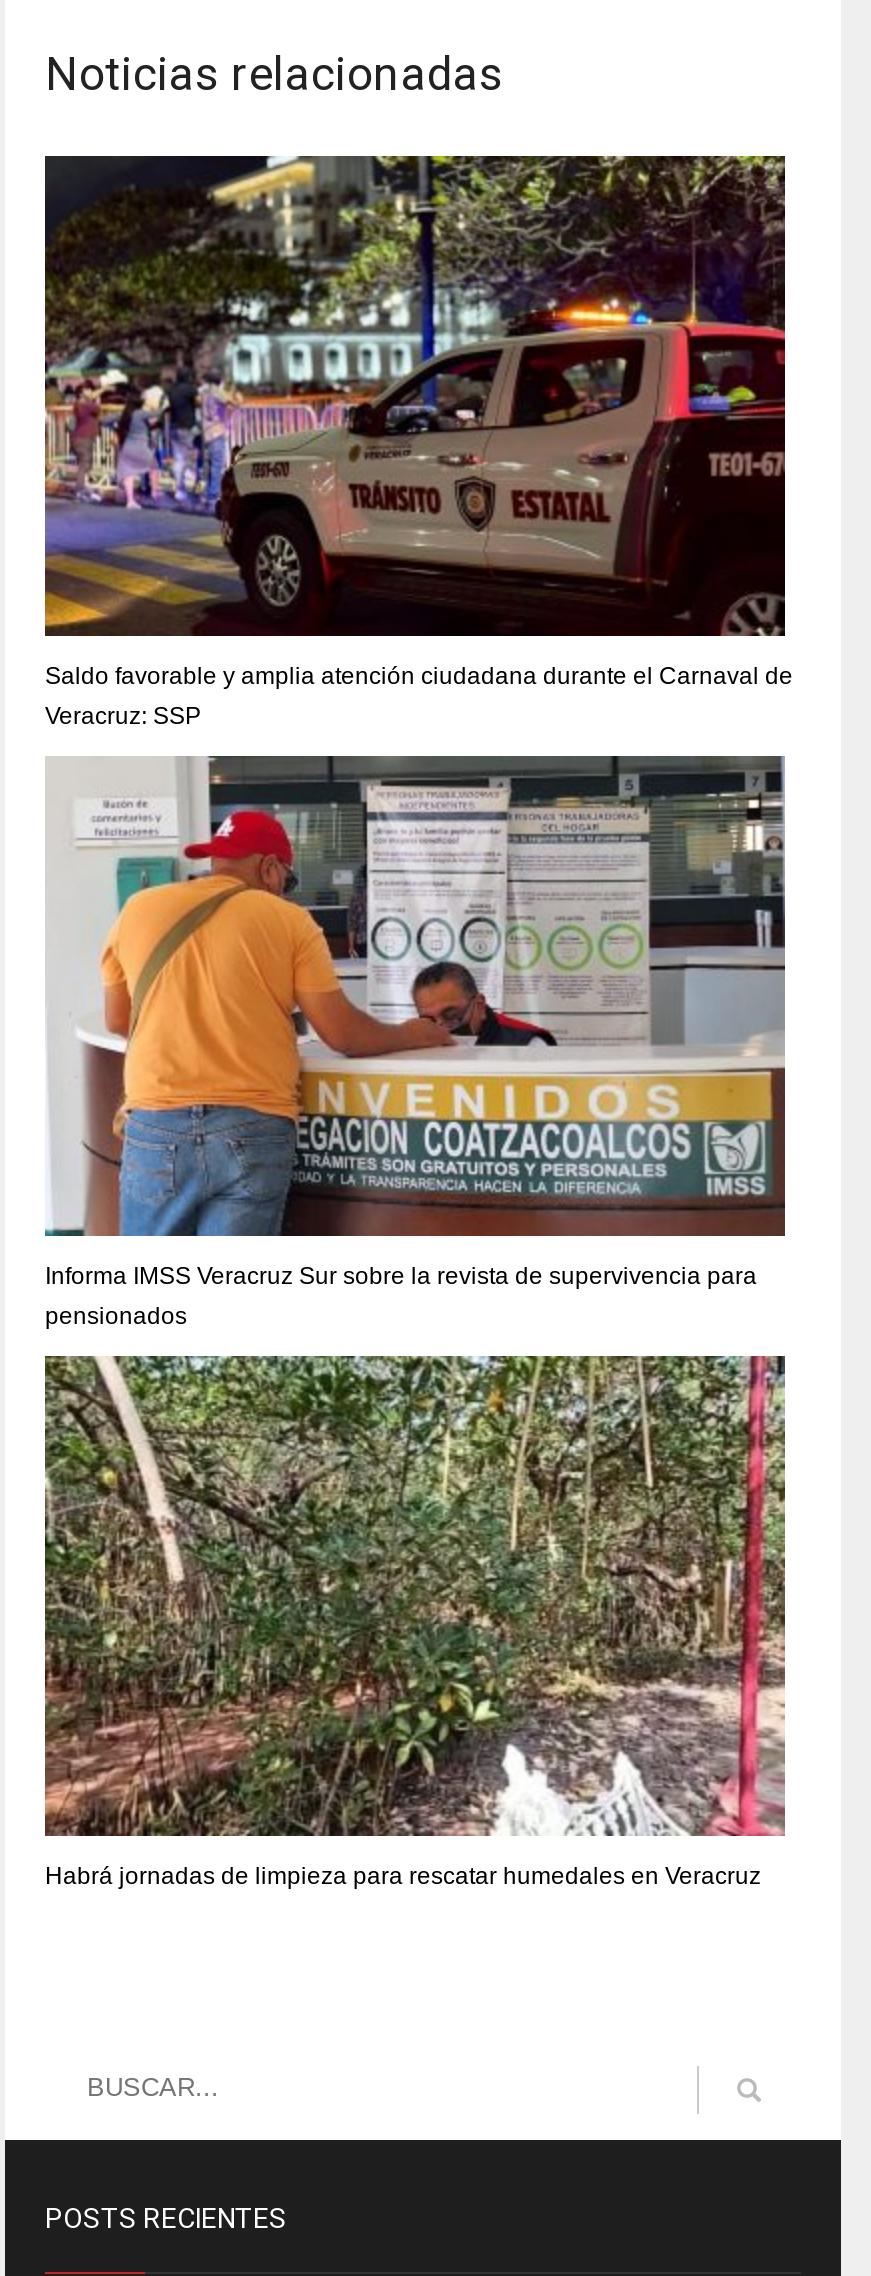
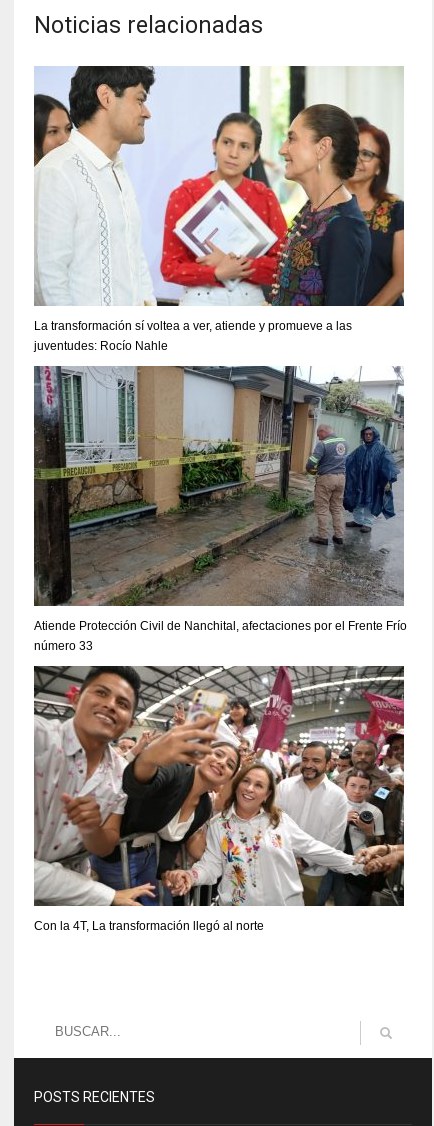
[43,154,793,730] [image] | Saldo favorable y amplia atención ciudadana durante el Carnaval de | Veracruz: SSP -> [34,66,405,353] [image] | La transformación sí voltea a ver, atiende y promueve a las | juventudes: Rocío Nahle
[45,754,785,1330] [image] | Informa IMSS Veracruz Sur sobre la revista de supervivencia para | pensionados -> [33,366,407,653] [image] | Atiende Protección Civil de Nanchital, afectaciones por el Frente Frío | número 33
[45,1356,787,1890] [image] | Habrá jornadas de limpieza para rescatar humedales en Veracruz -> [34,665,405,933] [image] | Con la 4T, La transformación llegó al norte

